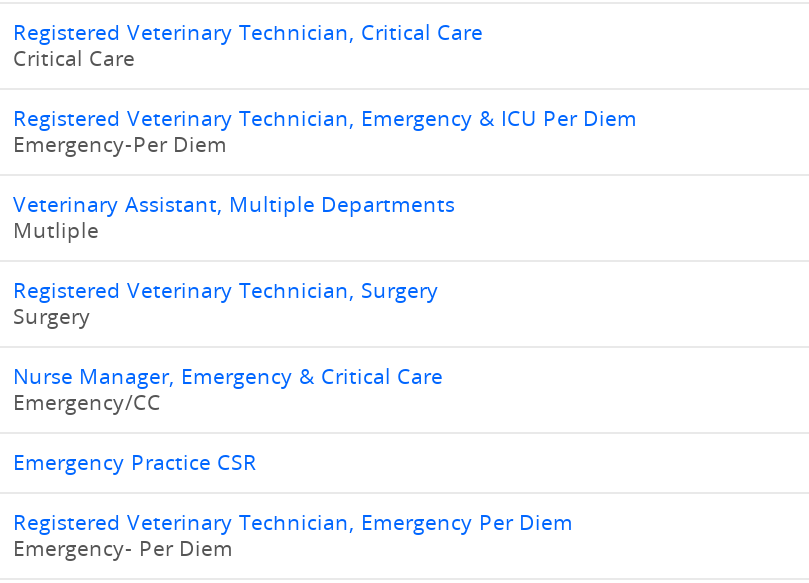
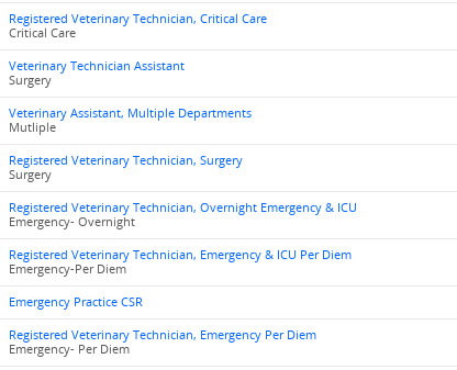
none -> [9,58,185,88] Veterinary Technician Assistant | Surgery
moved [13,104,637,158] -> [9,247,352,277]: Registered Veterinary Technician, Emergency & ICU Per Diem | Emergency-Per Diem
[13,362,443,416] Nurse Manager, Emergency & Critical Care | Emergency/CC -> [9,200,357,229] Registered Veterinary Technician, Overnight Emergency & ICU | Emergency- Overnight

